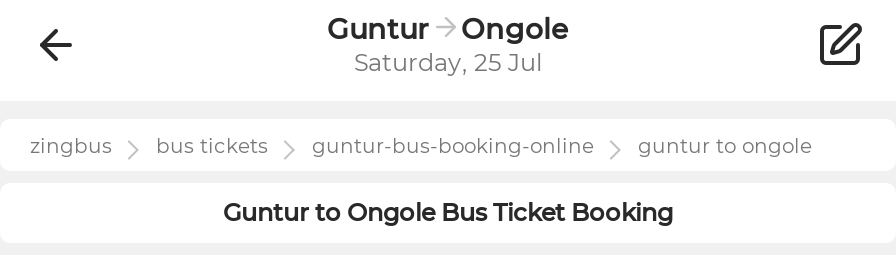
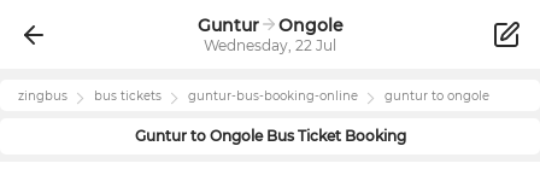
[354,47,542,77] Saturday, 25 Jul -> [204,36,336,54] Wednesday, 22 Jul

